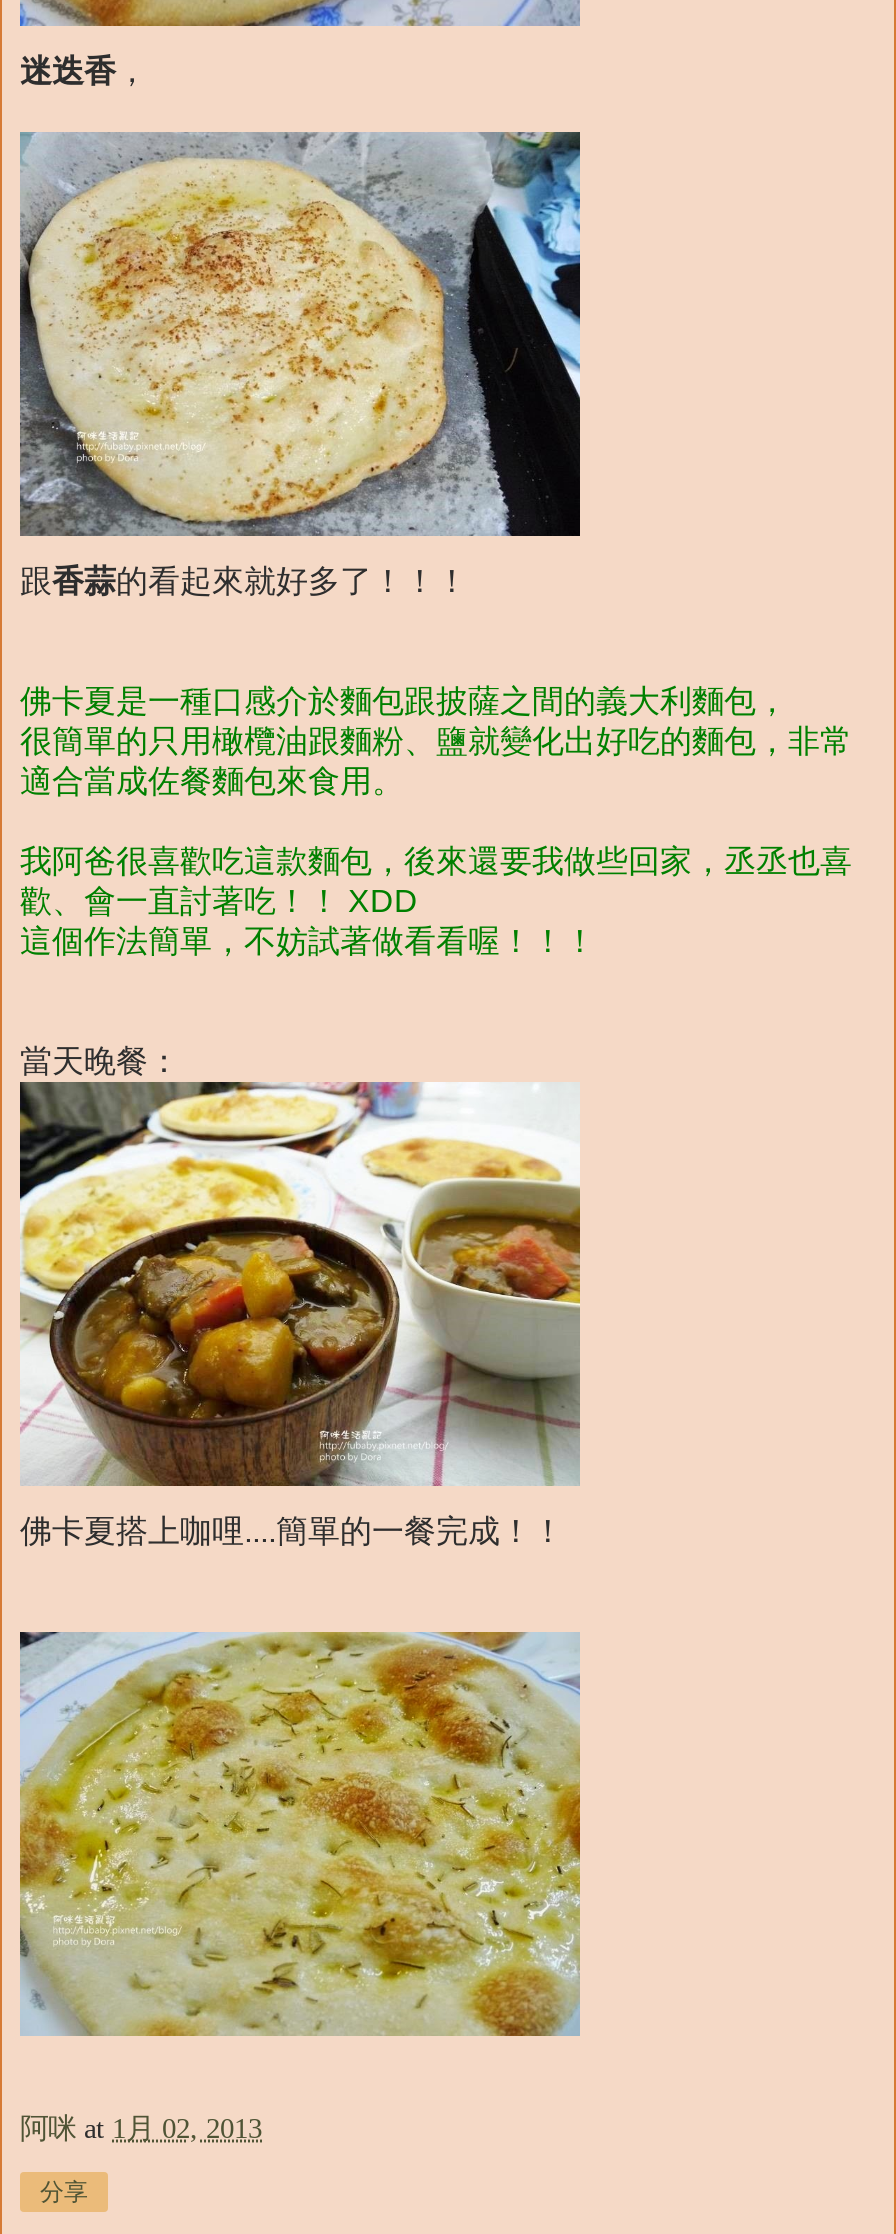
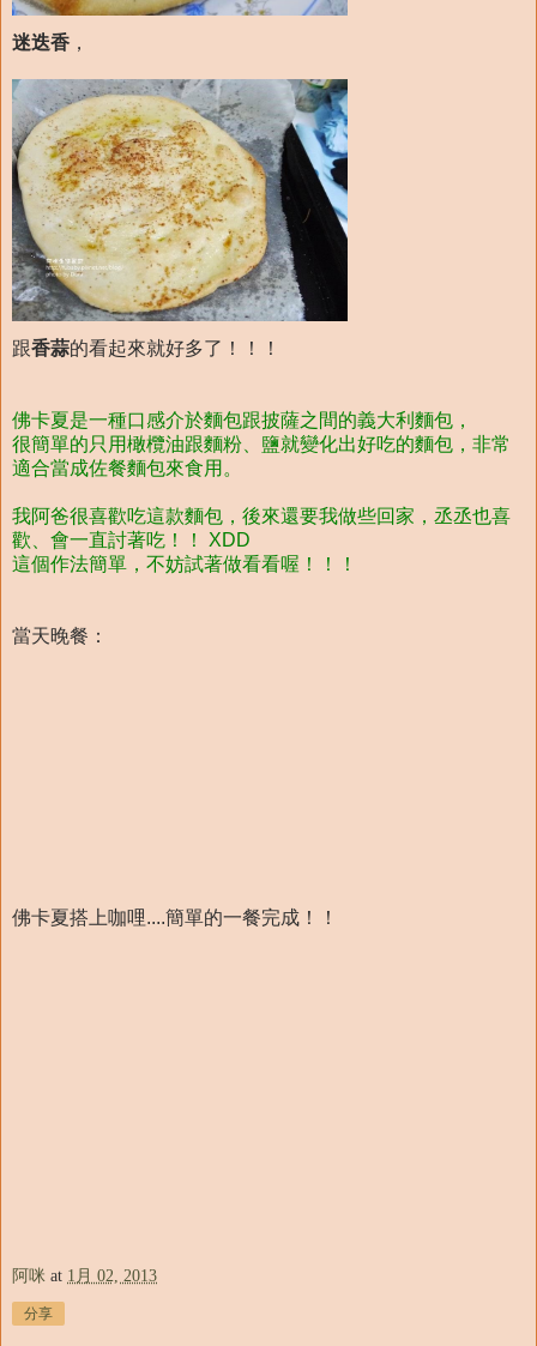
[18,1080,582,1488] [image] -> none
[18,1630,582,2038] [image] -> none

